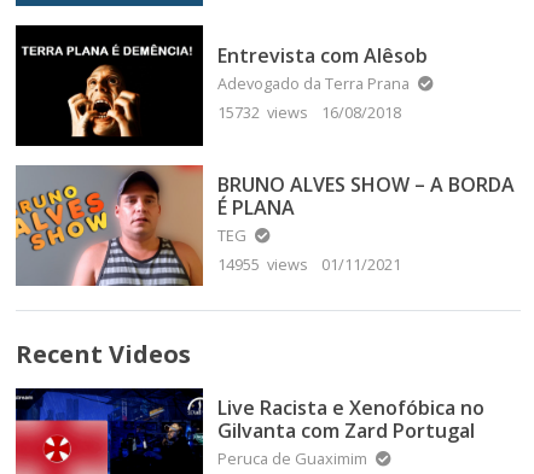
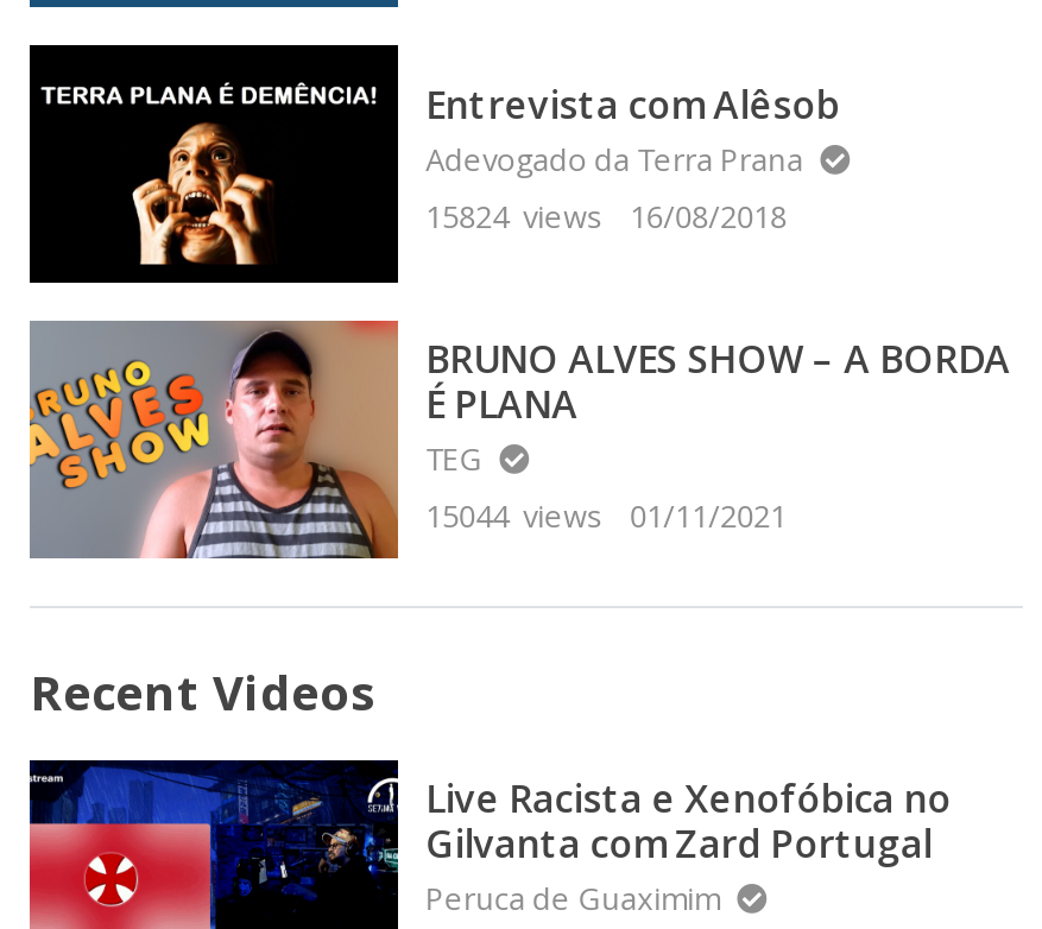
[217,102,401,123] 15732 views 16/08/2018 -> [426,196,787,238] 15824 views 16/08/2018
[217,253,401,275] 14955 views 01/11/2021 -> [426,494,787,536] 15044 views 01/11/2021

